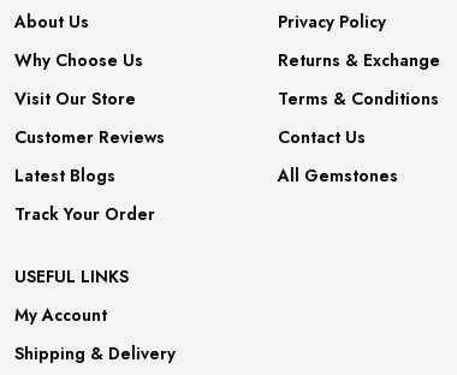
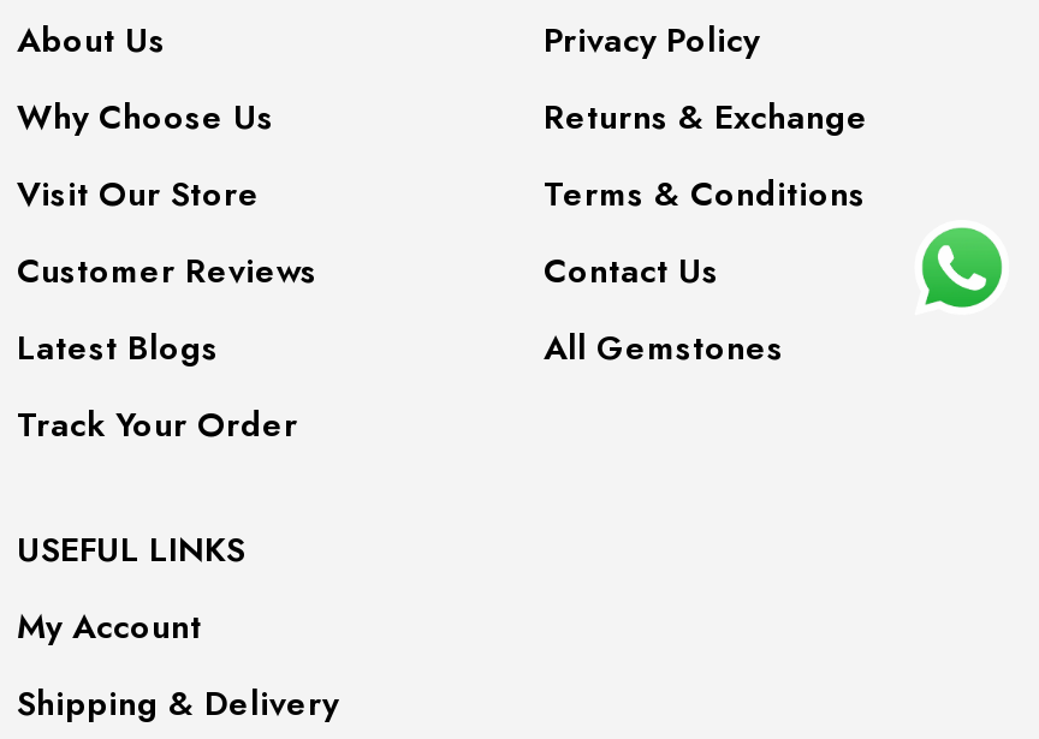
none -> [919,226,1005,310] [image]

